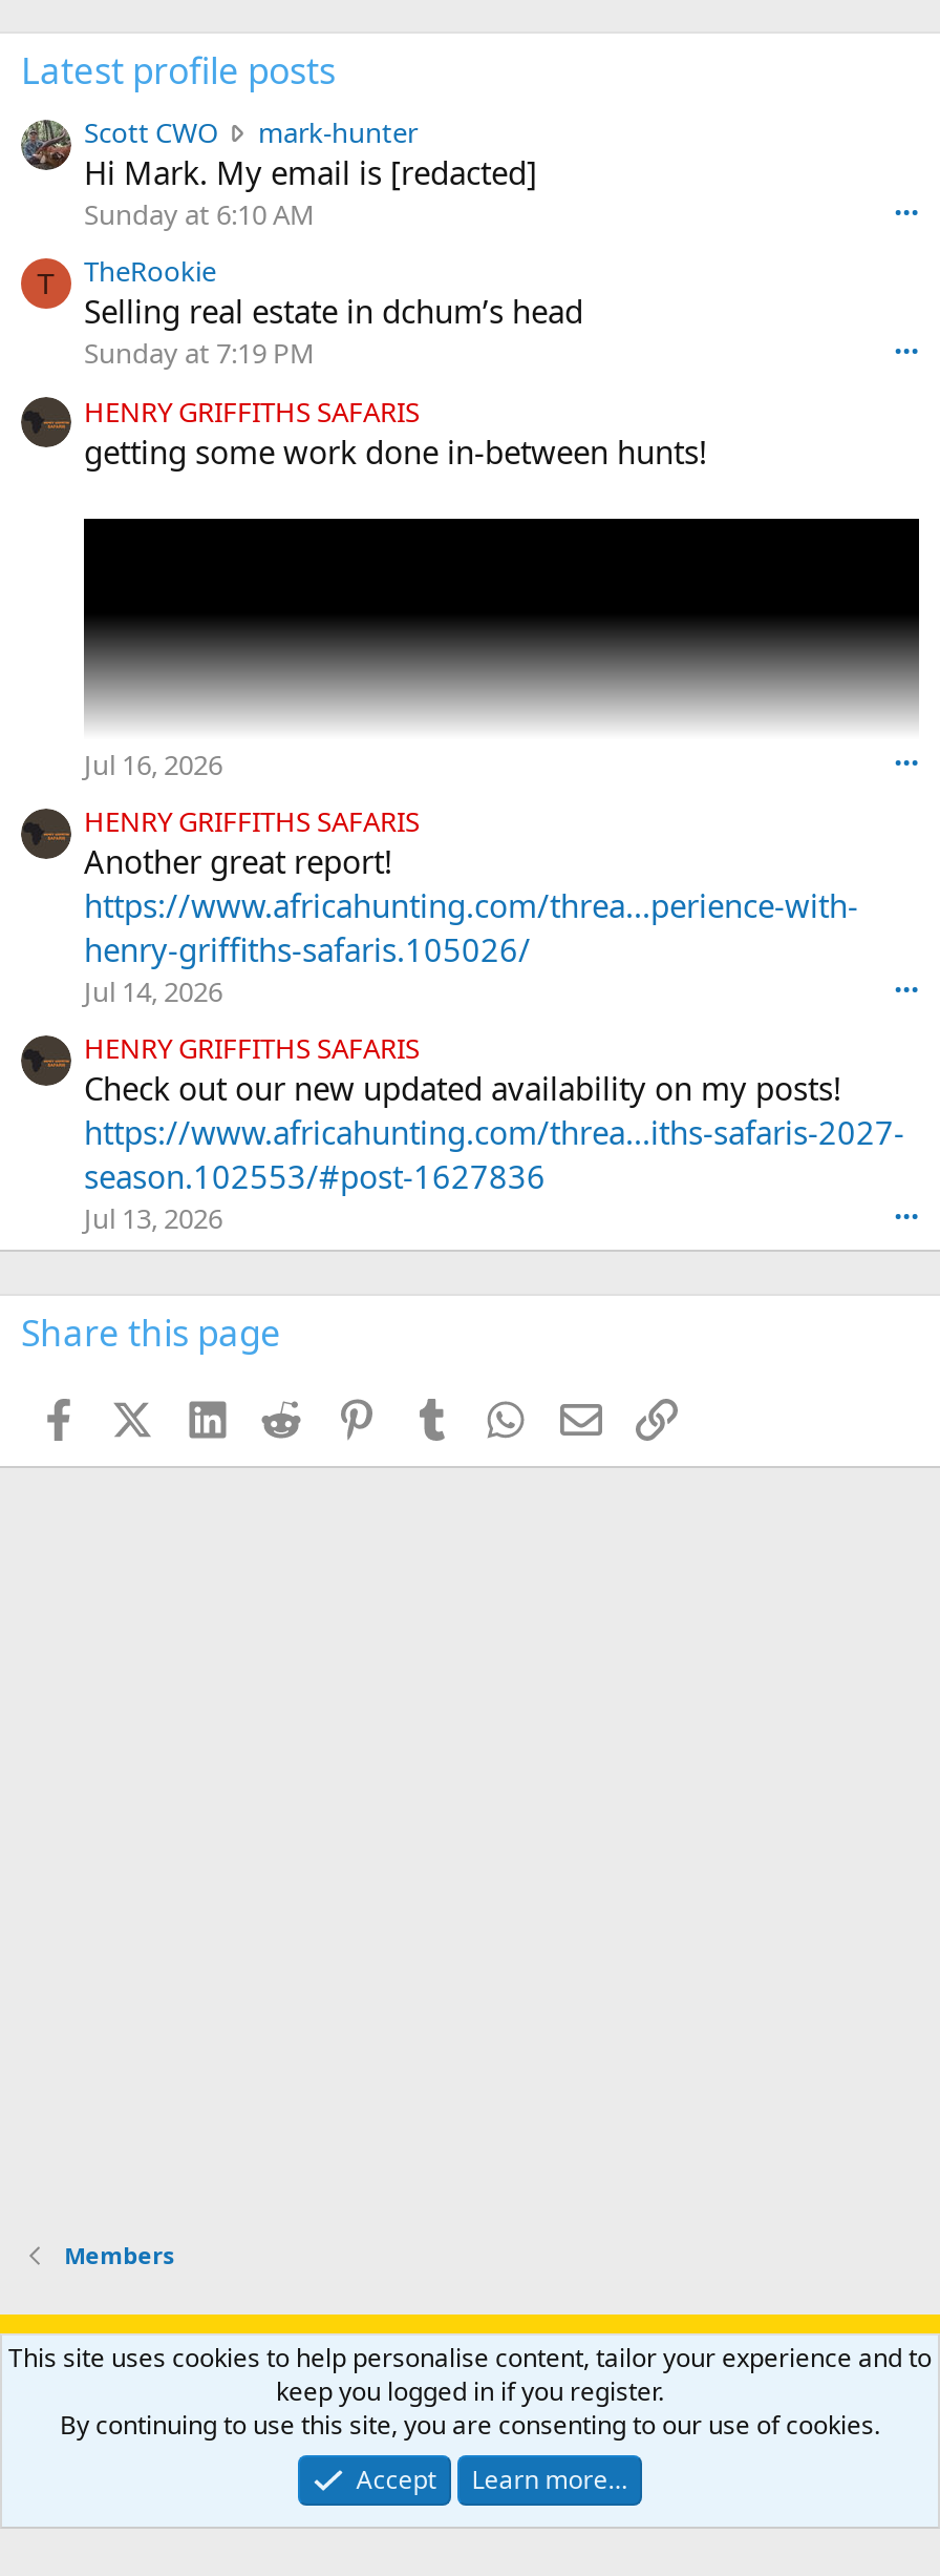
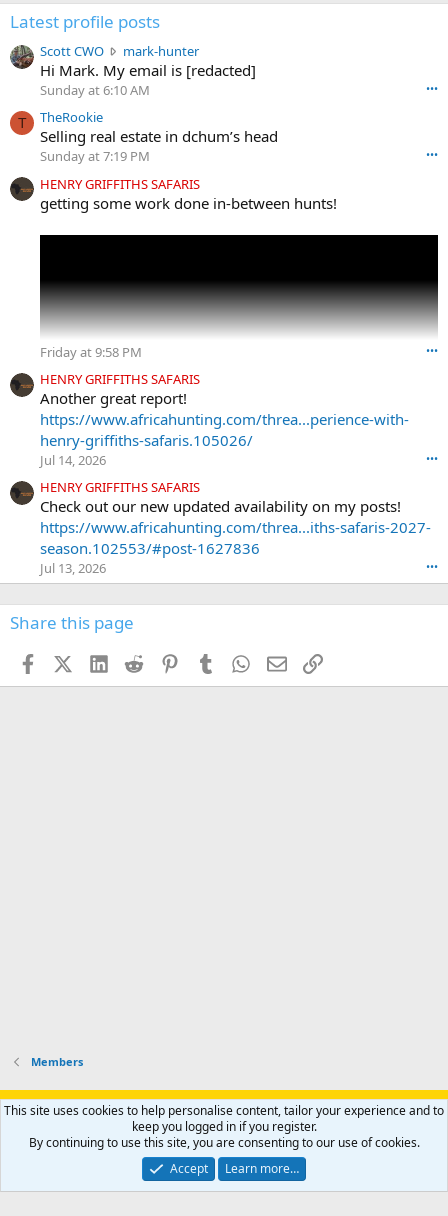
[84,745,222,783] Jul 16, 2026 -> [40,343,142,361] Friday at 9:58 PM

